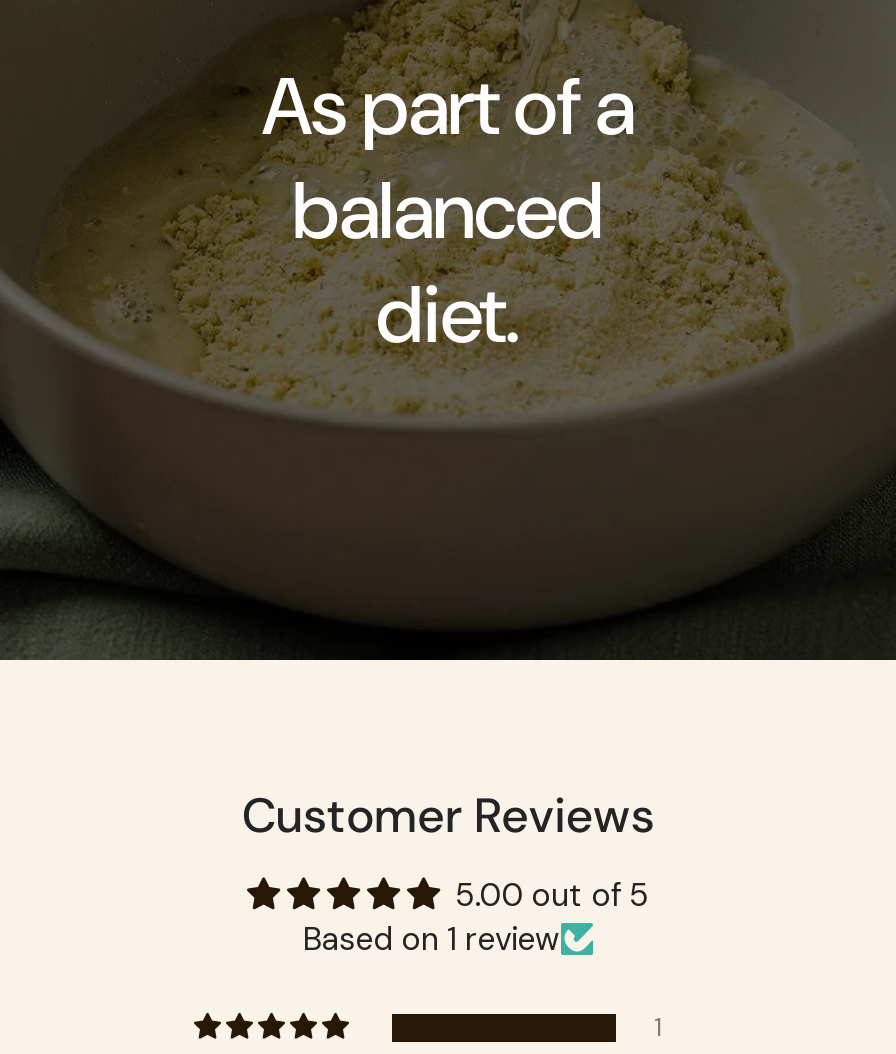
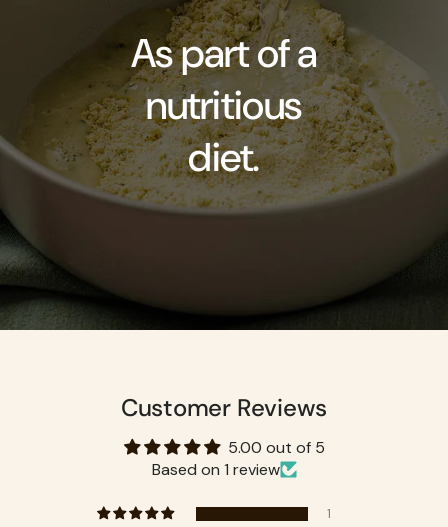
[292,157,604,261] balanced -> [146,78,302,130] nutritious

